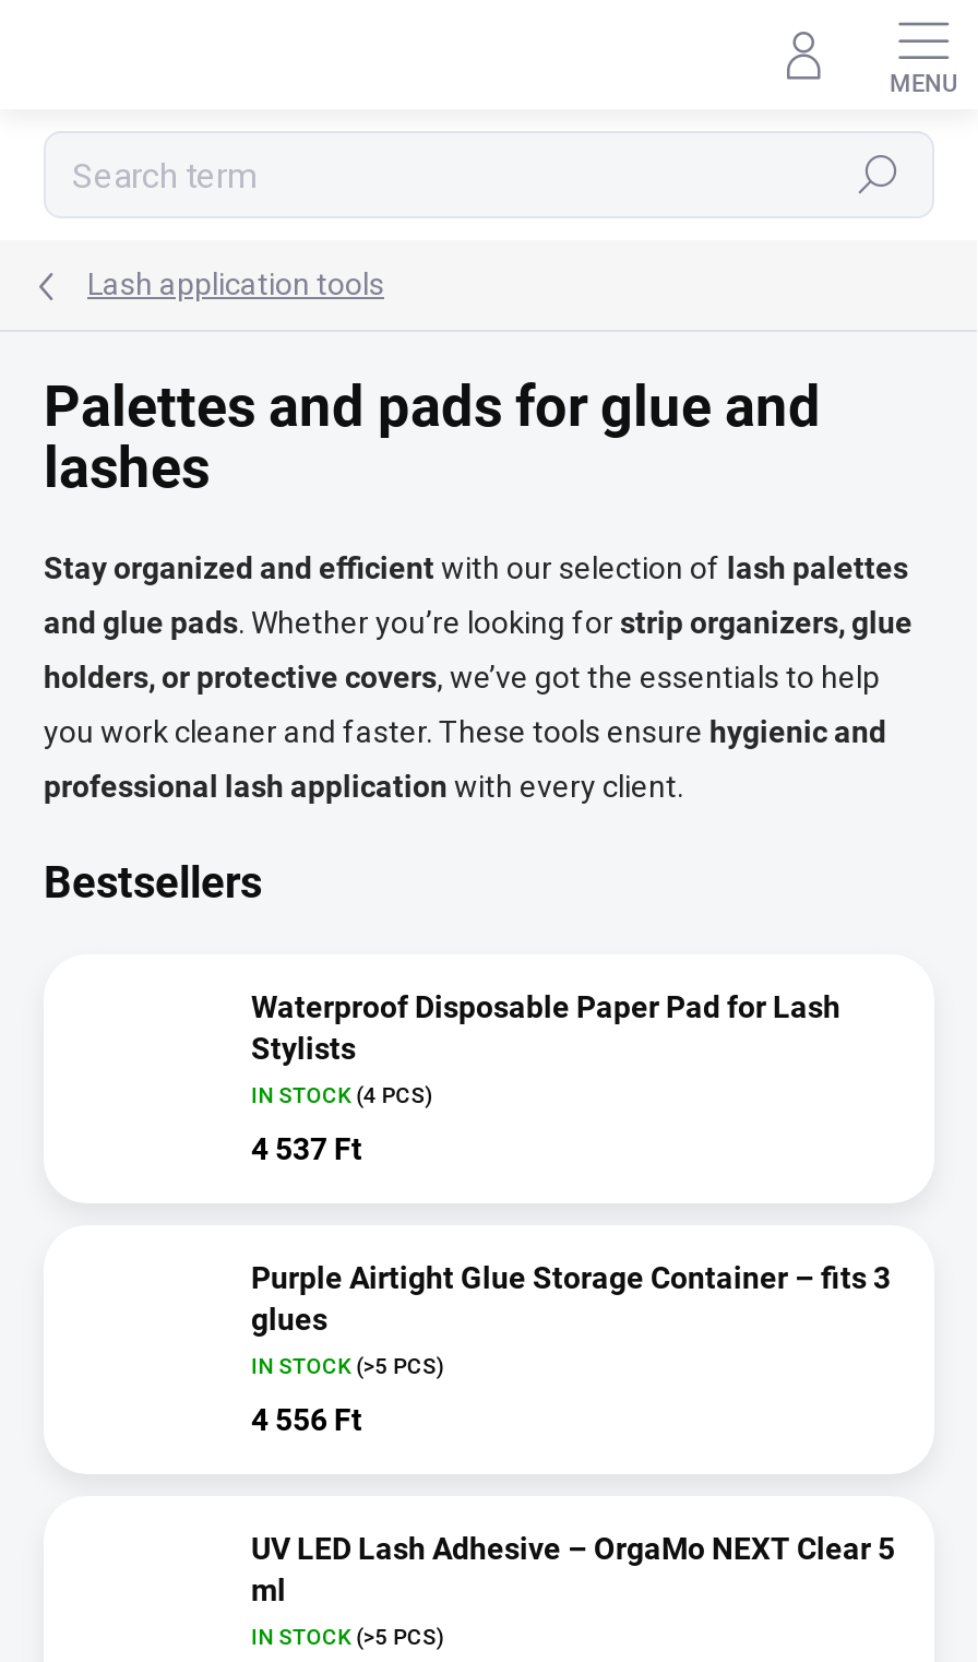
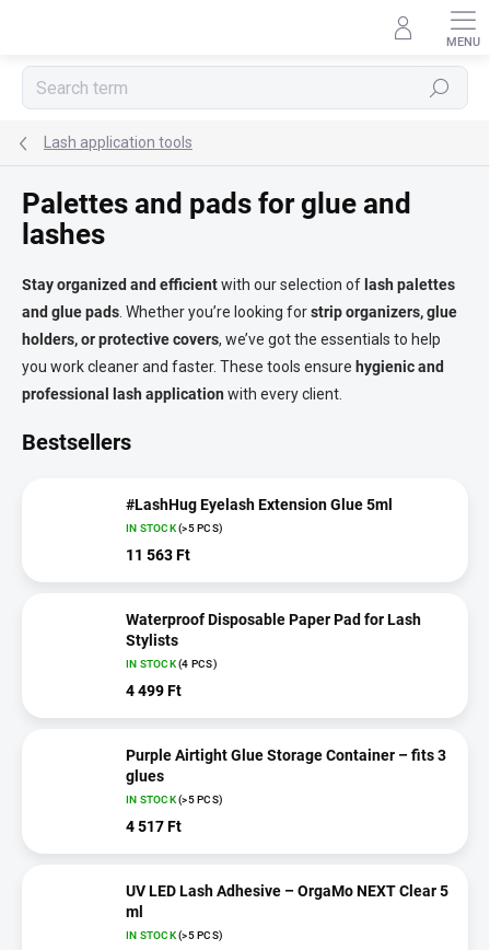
none -> [126,495,393,563] #LashHug Eyelash Extension Glue 5ml | IN STOCK (>5 PCS) | 11 563 Ft
[251,1130,362,1165] 4 537 Ft -> [126,681,182,699] 4 499 Ft
[251,1401,362,1436] 4 556 Ft -> [126,817,182,835] 4 517 Ft

